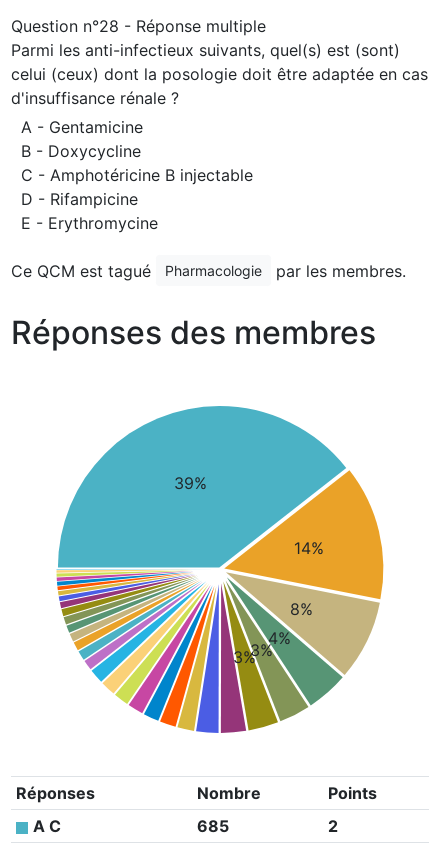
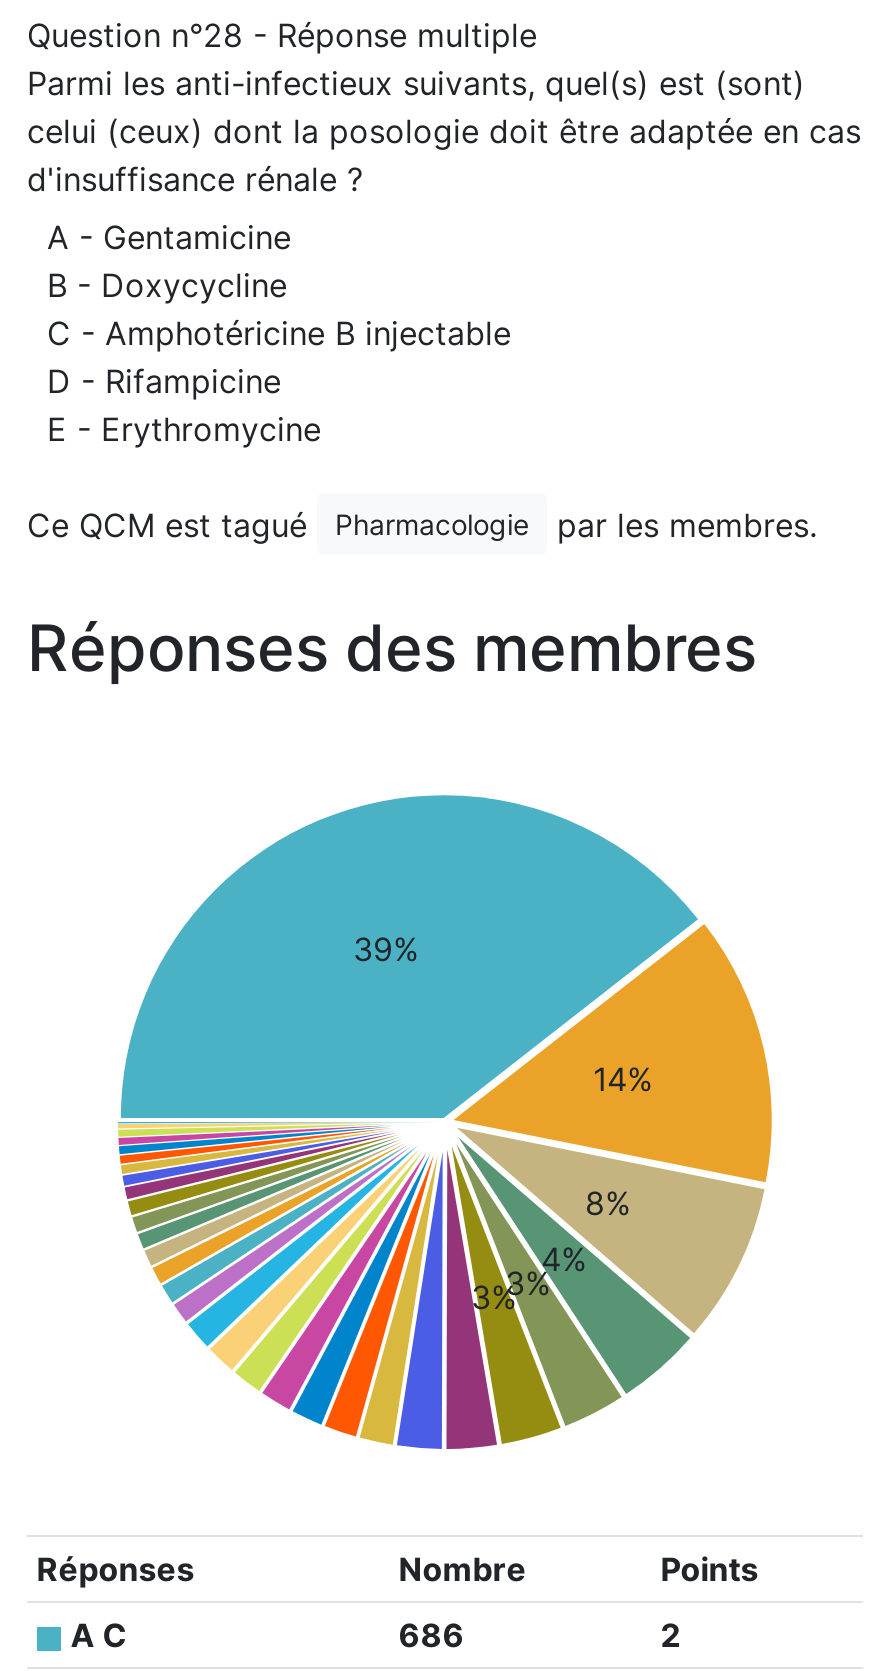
[197,816,229,836] 685 -> [399,1615,465,1655] 686

